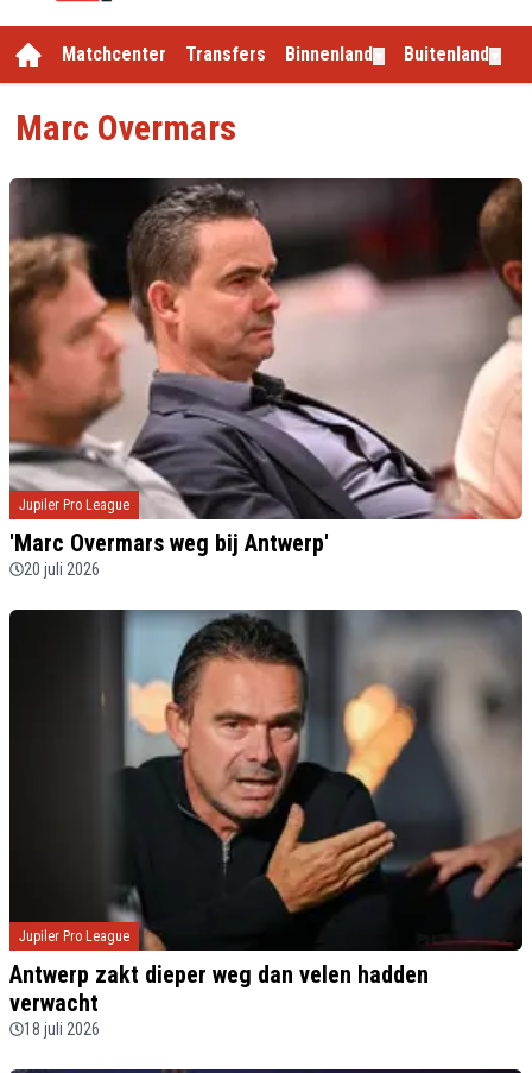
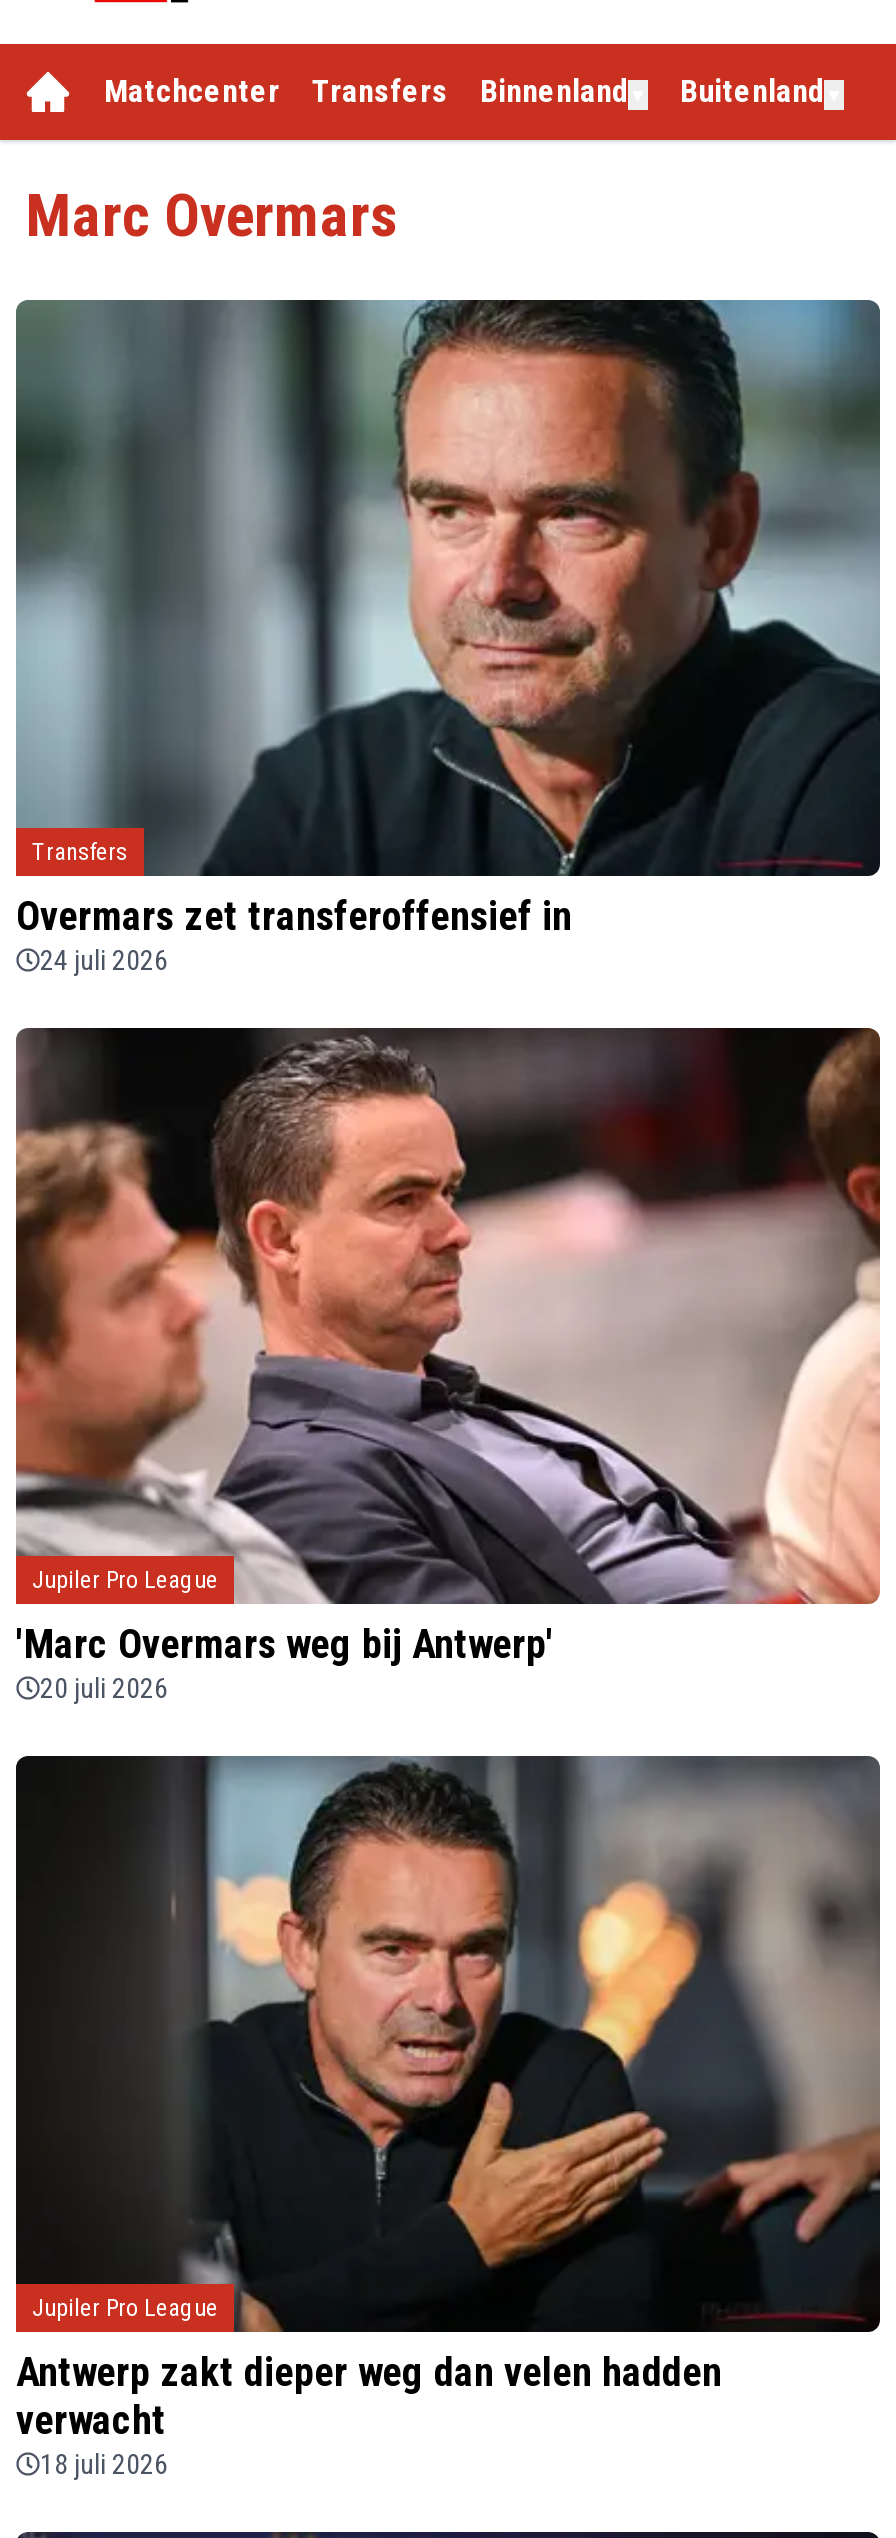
none -> [14,298,882,976] [image] | Transfers | Overmars zet transferoffensief in | 24 juli 2026

